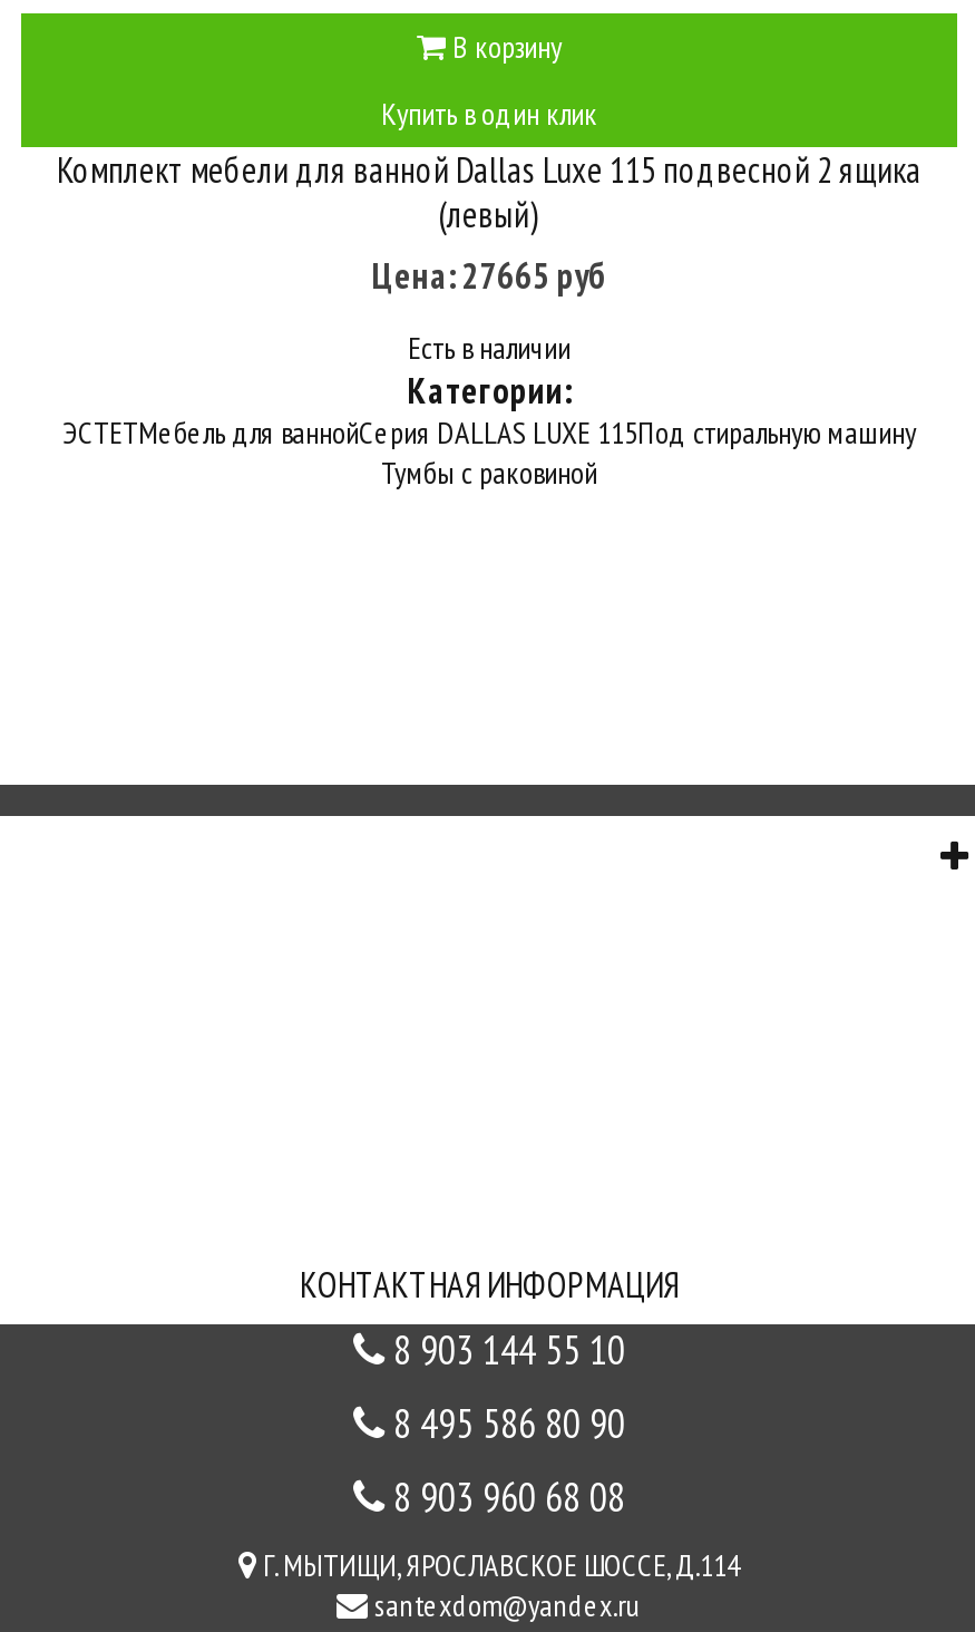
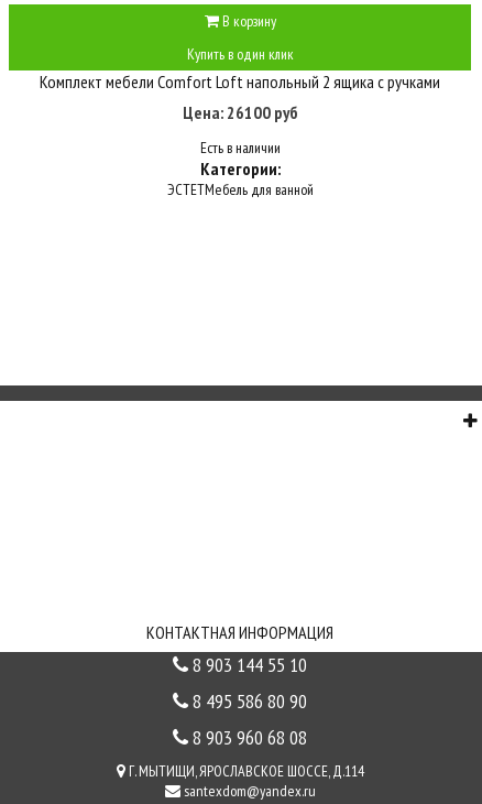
[57,147,922,298] Комплект мебели для ванной Dallas Luxe 115 подвесной 2 ящика | (левый) | Цена: 27665 руб -> [40,70,440,123] Комплект мебели Comfort Loft напольный 2 ящика с ручками | Цена: 26100 руб
moved [408,327,571,411] -> [200,137,280,179]: Есть в наличии | Категории:
[62,411,916,492] ЭСТЕТМебель для ваннойСерия DALLAS LUXE 115Под стиральную машину | Тумбы с раковиной -> [167,179,313,199] ЭСТЕТМебель для ванной

